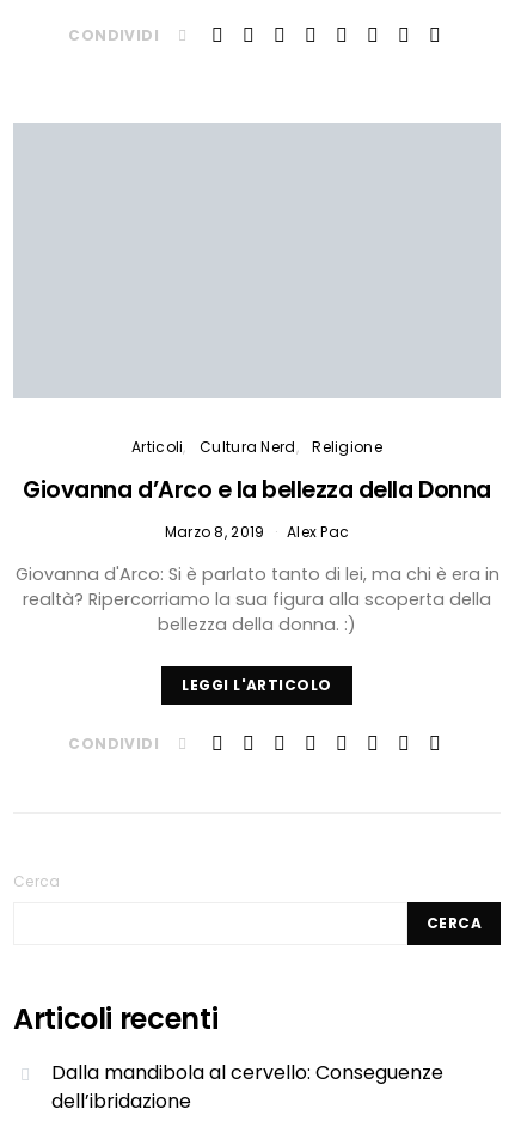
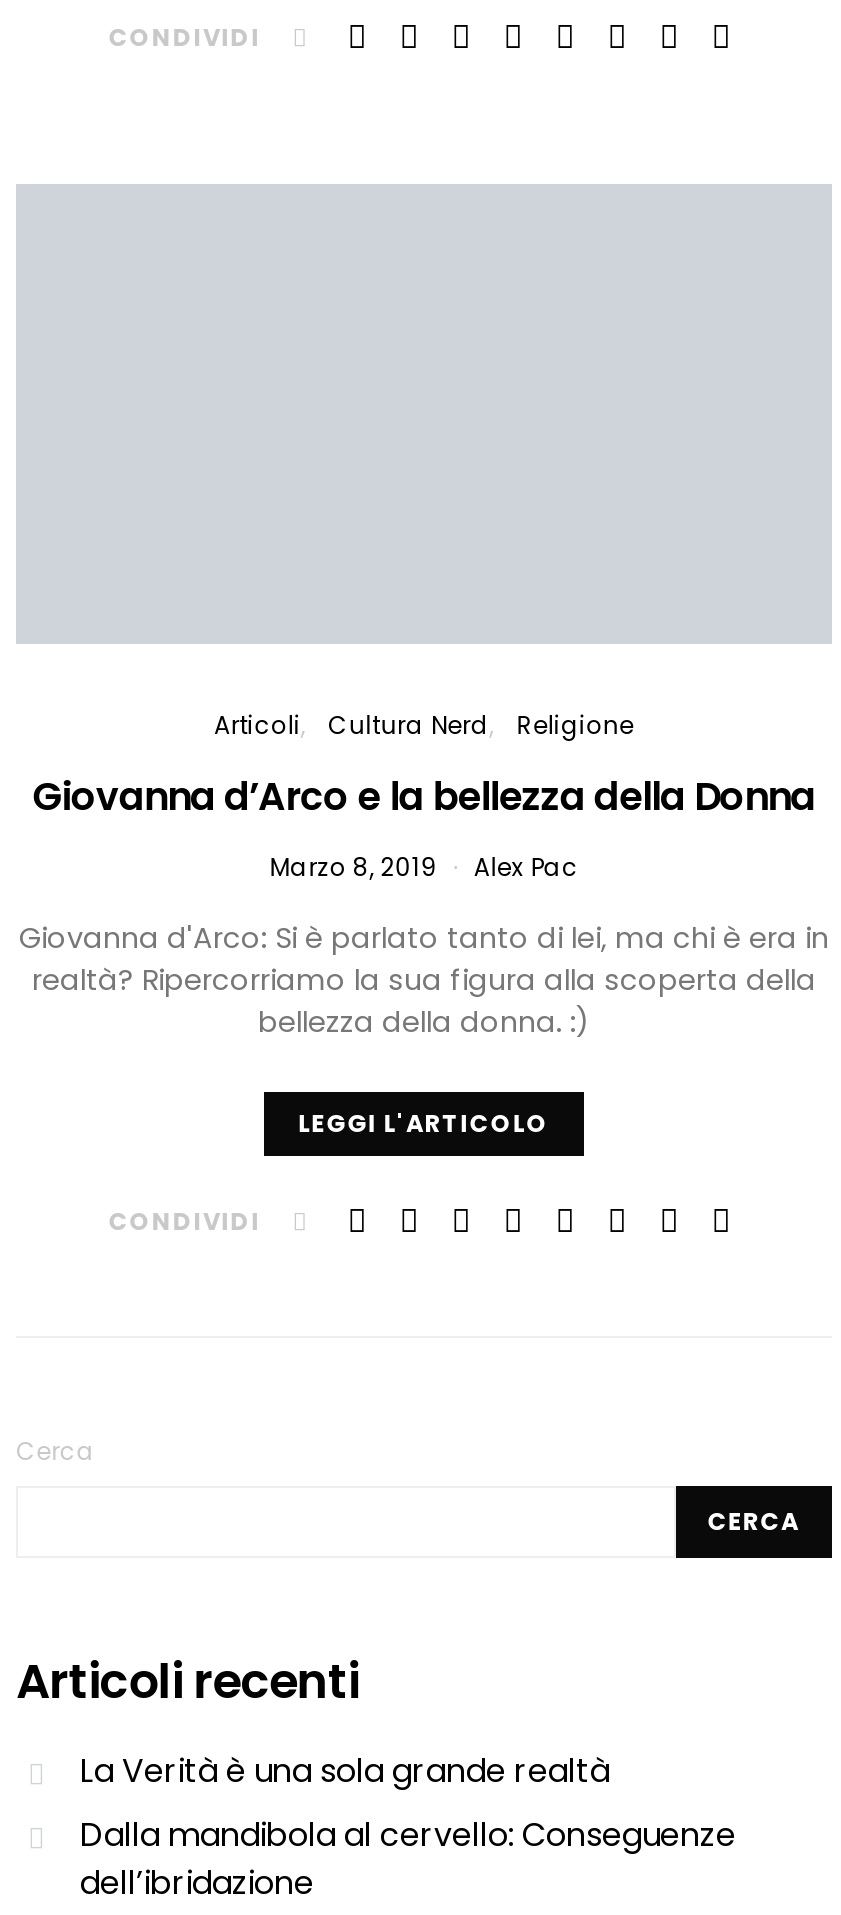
none -> [80,1747,610,1793] La Verità è una sola grande realtà

